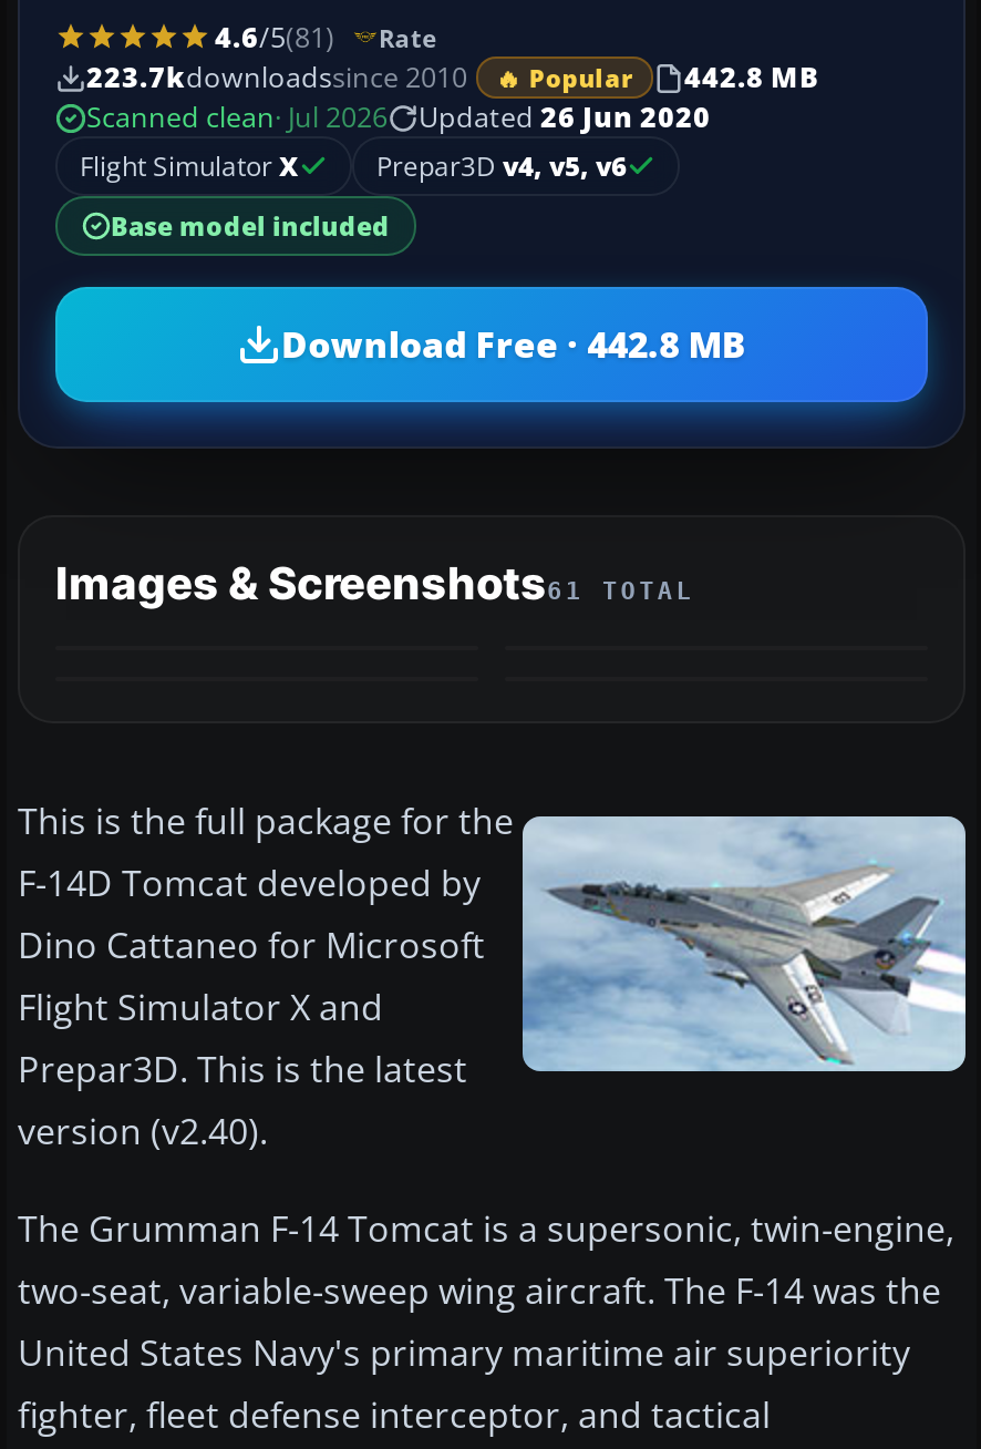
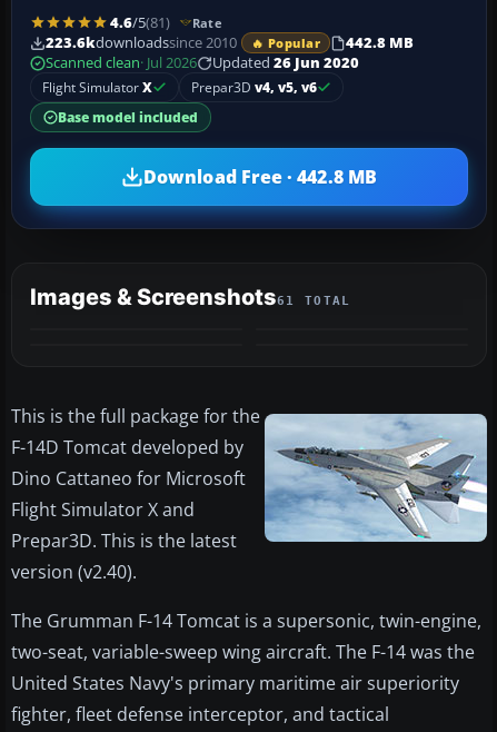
[86,59,467,97] 223.7kdownloadssince 2010 -> [46,34,237,53] 223.6kdownloadssince 2010

